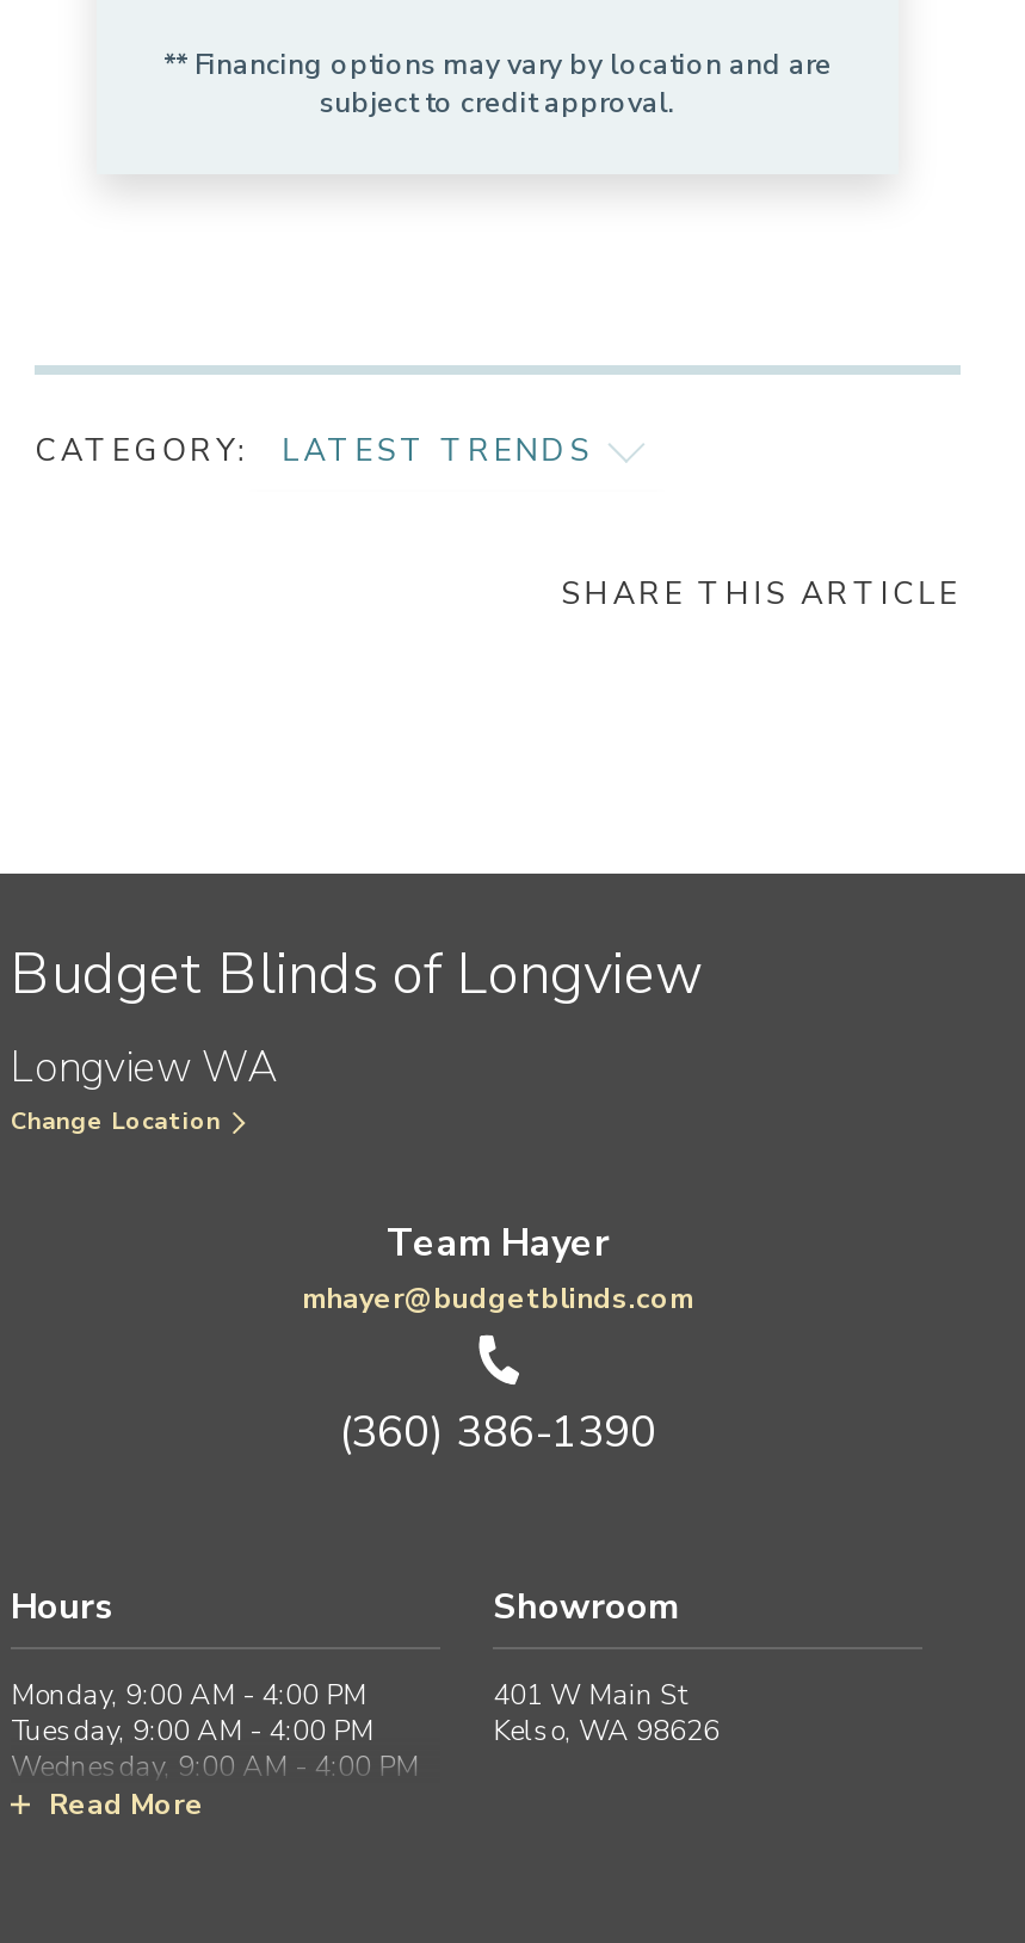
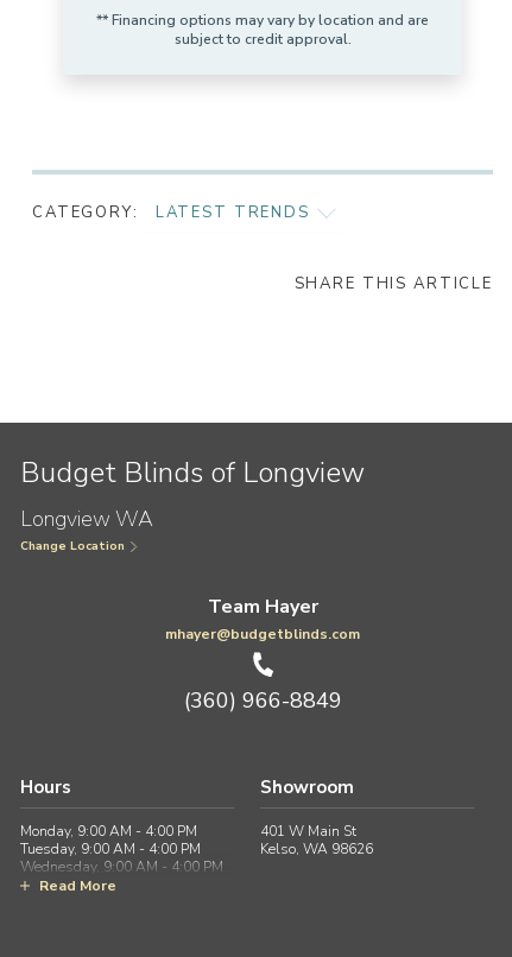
[339,1404,656,1461] (360) 386-1390 -> [184,687,342,715] (360) 966-8849

